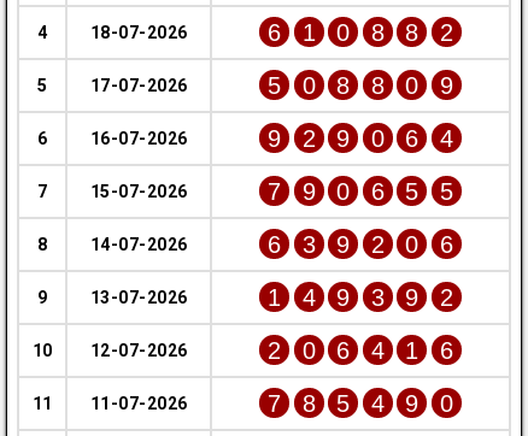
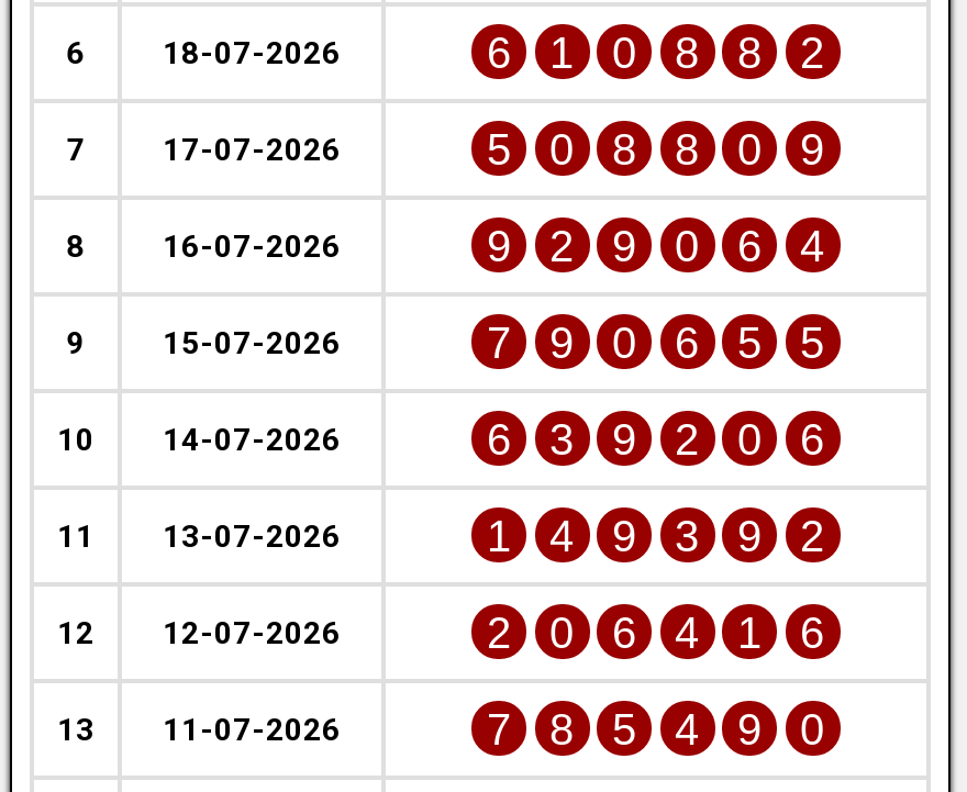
[37,23,47,43] 4 -> [67,36,85,71] 6
[37,76,47,96] 5 -> [67,133,85,168] 7
[37,129,47,149] 6 -> [67,230,85,265] 8
[37,182,47,202] 7 -> [67,326,85,361] 9
[37,235,47,255] 8 -> [57,423,95,458] 10
[37,288,47,308] 9 -> [57,520,95,555] 11
[32,341,187,361] 10 12-07-2026 -> [57,616,341,651] 12 12-07-2026
[32,394,187,414] 11 11-07-2026 -> [57,713,341,748] 13 11-07-2026

